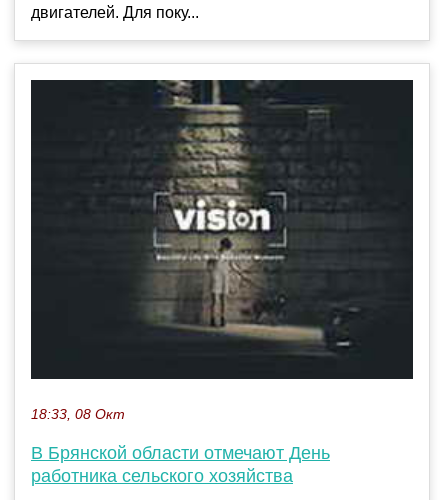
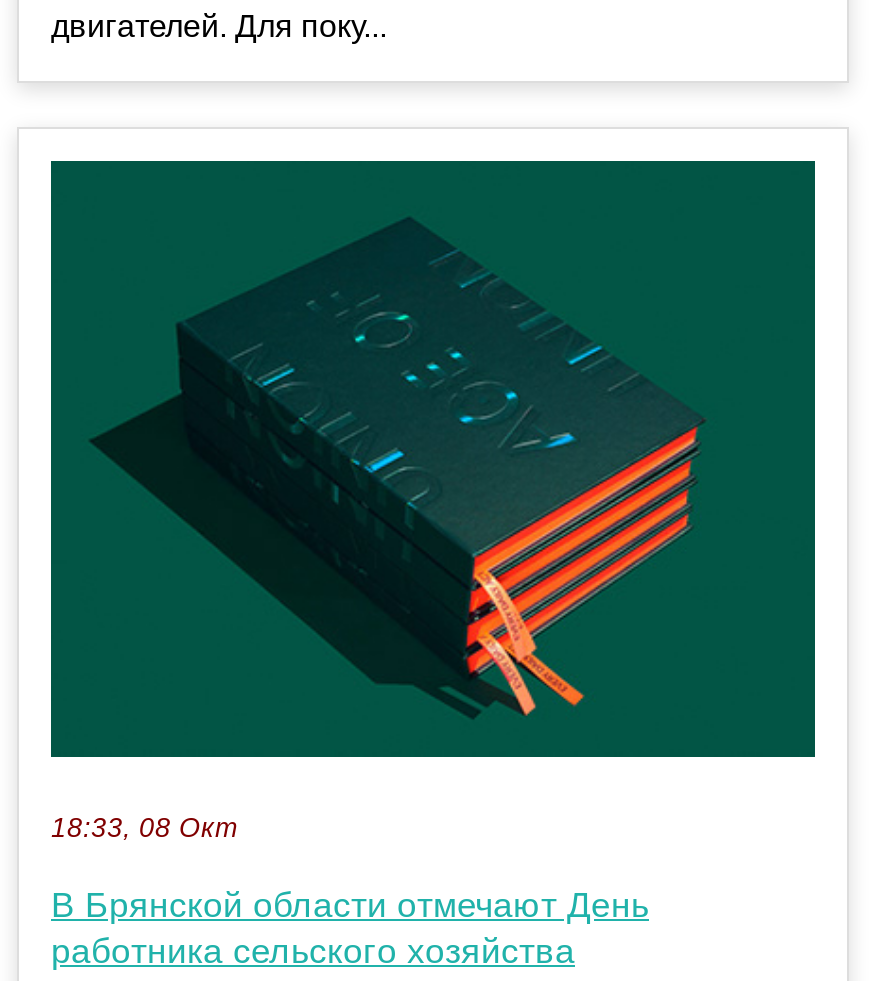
[31,79,413,379] [image] -> [51,160,815,758] [image]

